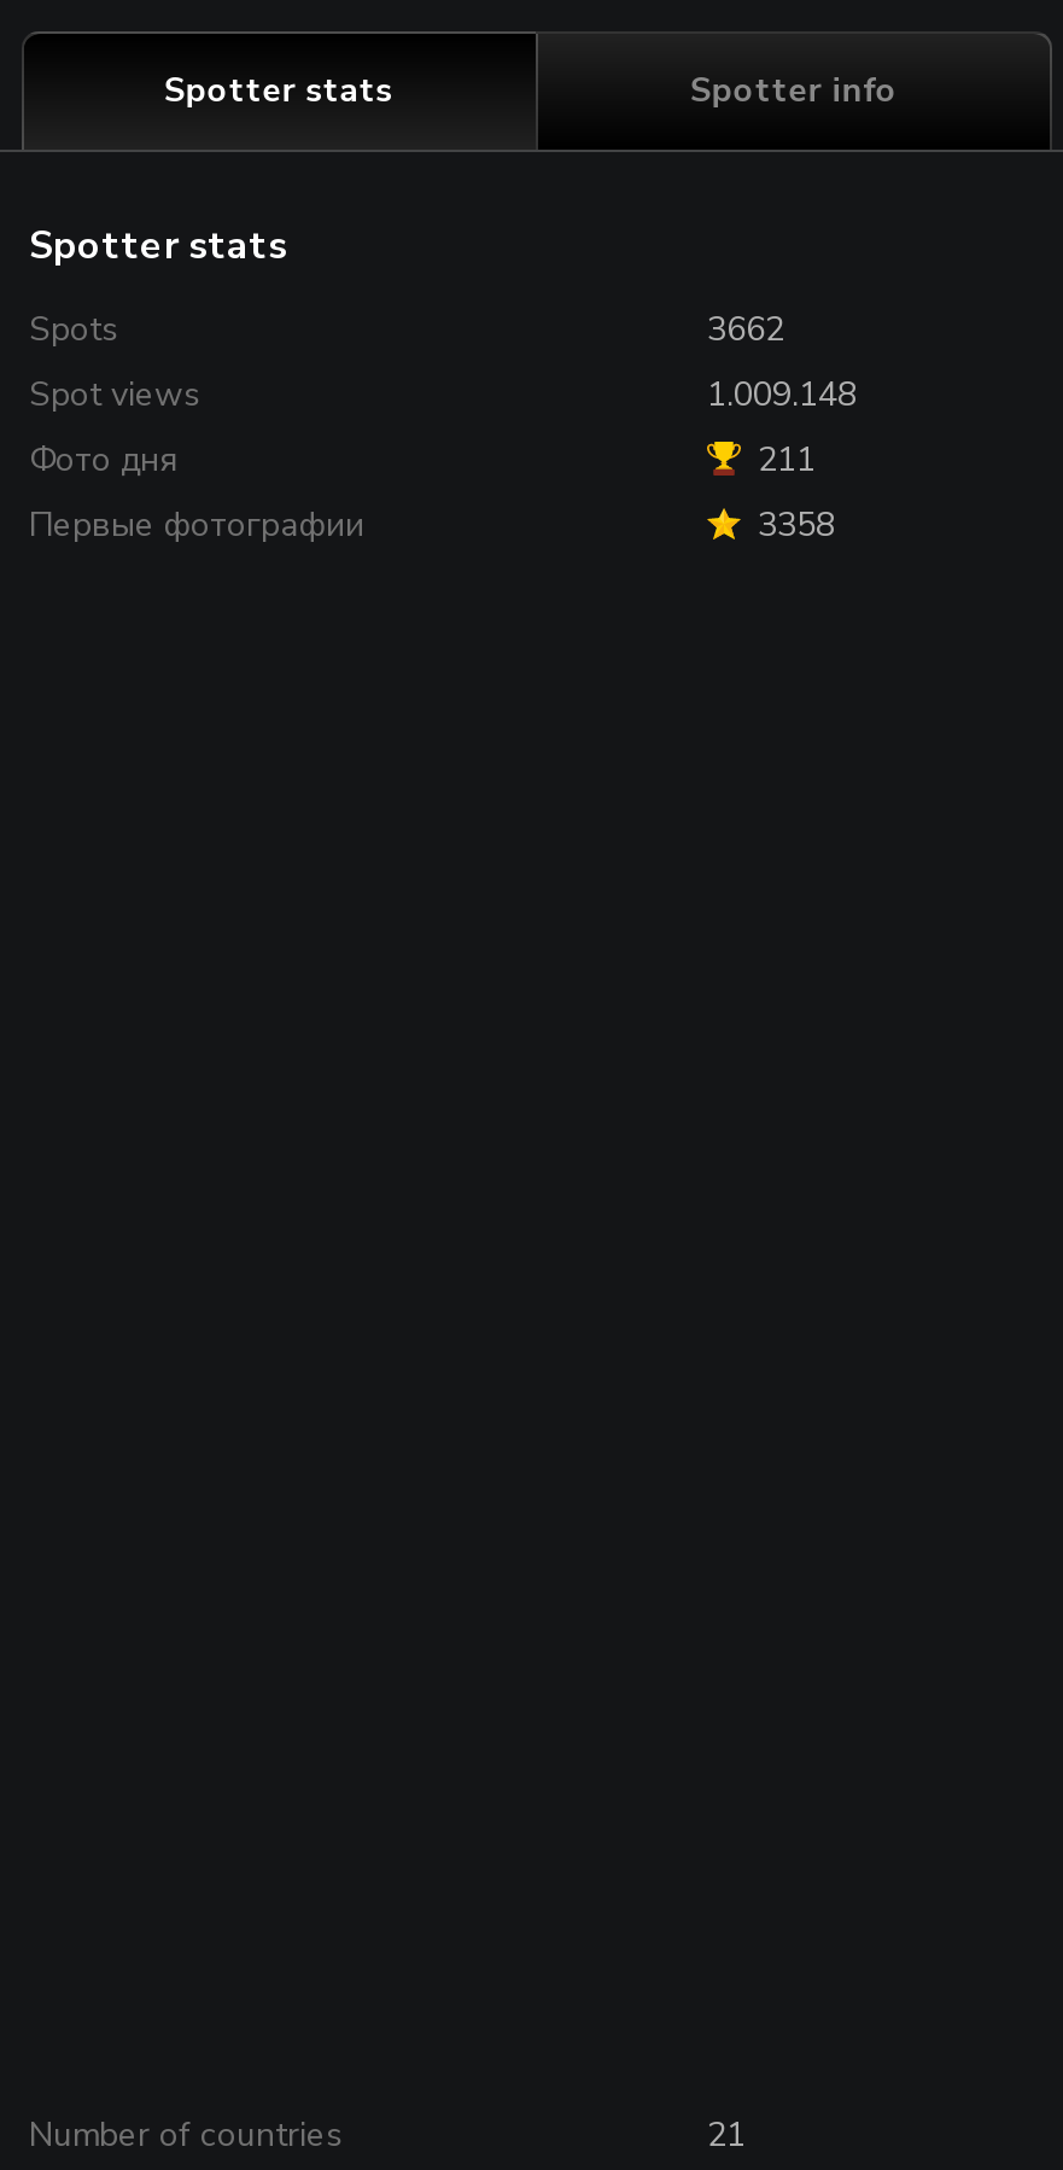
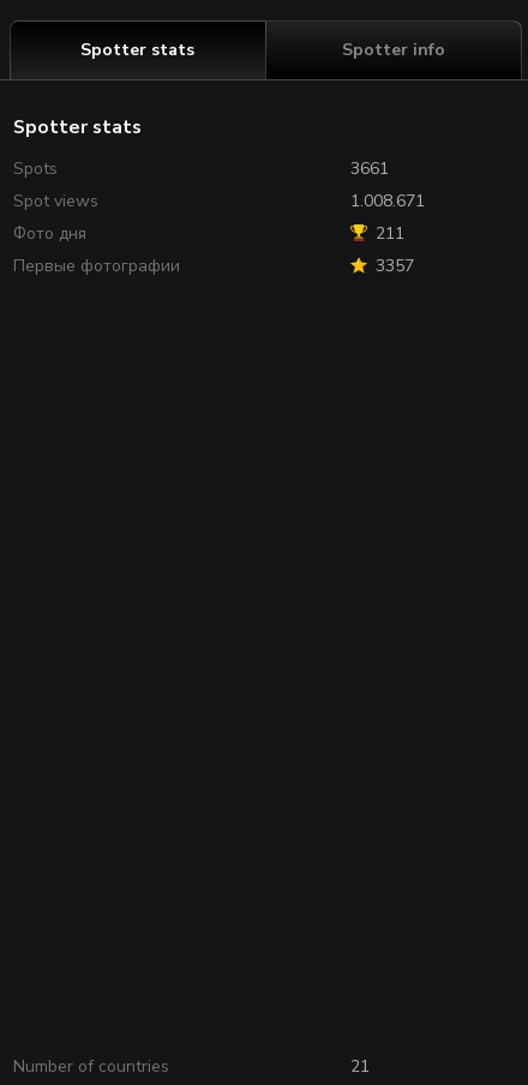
[707,308,784,353] 3662 -> [350,158,389,181] 3661
[707,373,857,419] 1.009.148 -> [350,190,425,213] 1.008.671
[758,503,835,549] 3358 -> [376,255,414,278] 3357

